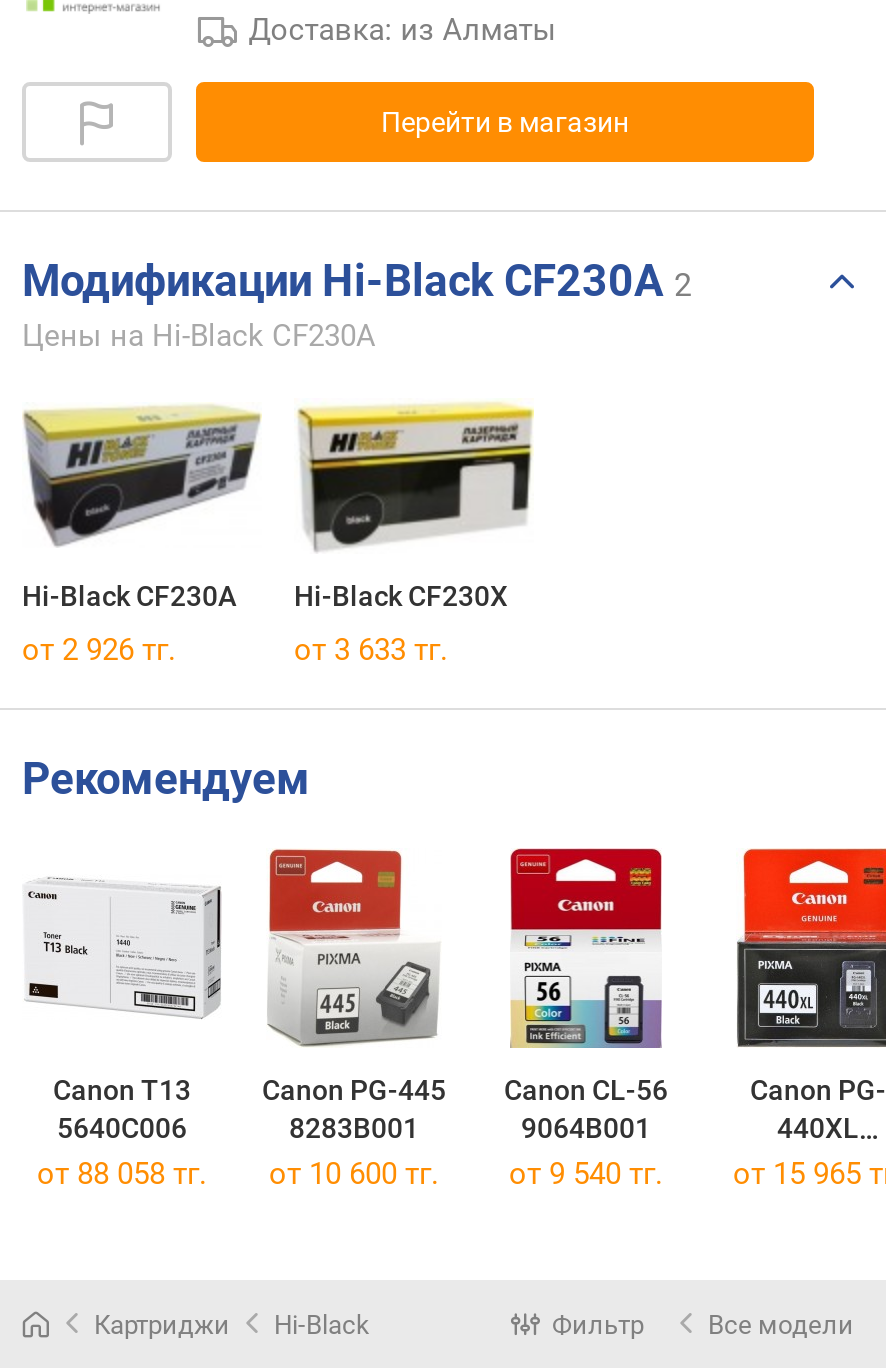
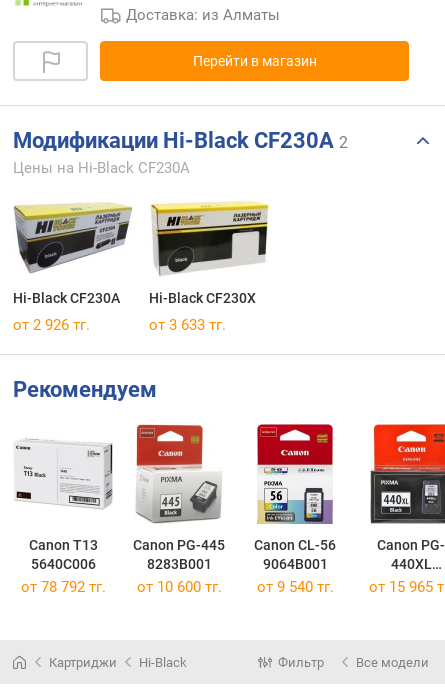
[37,1157,207,1193] от 88 058 тг. -> [20,578,105,596] от 78 792 тг.

